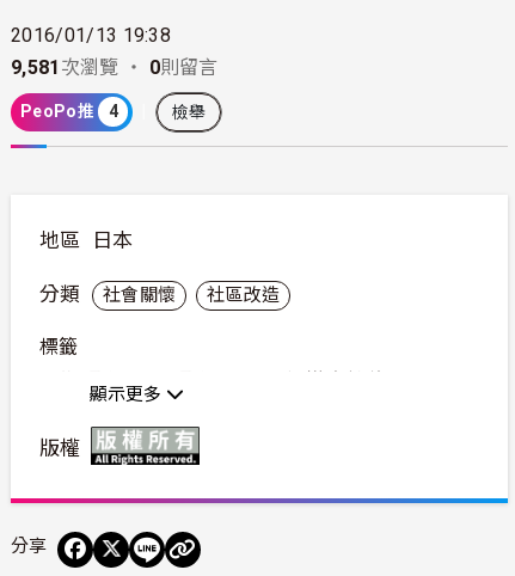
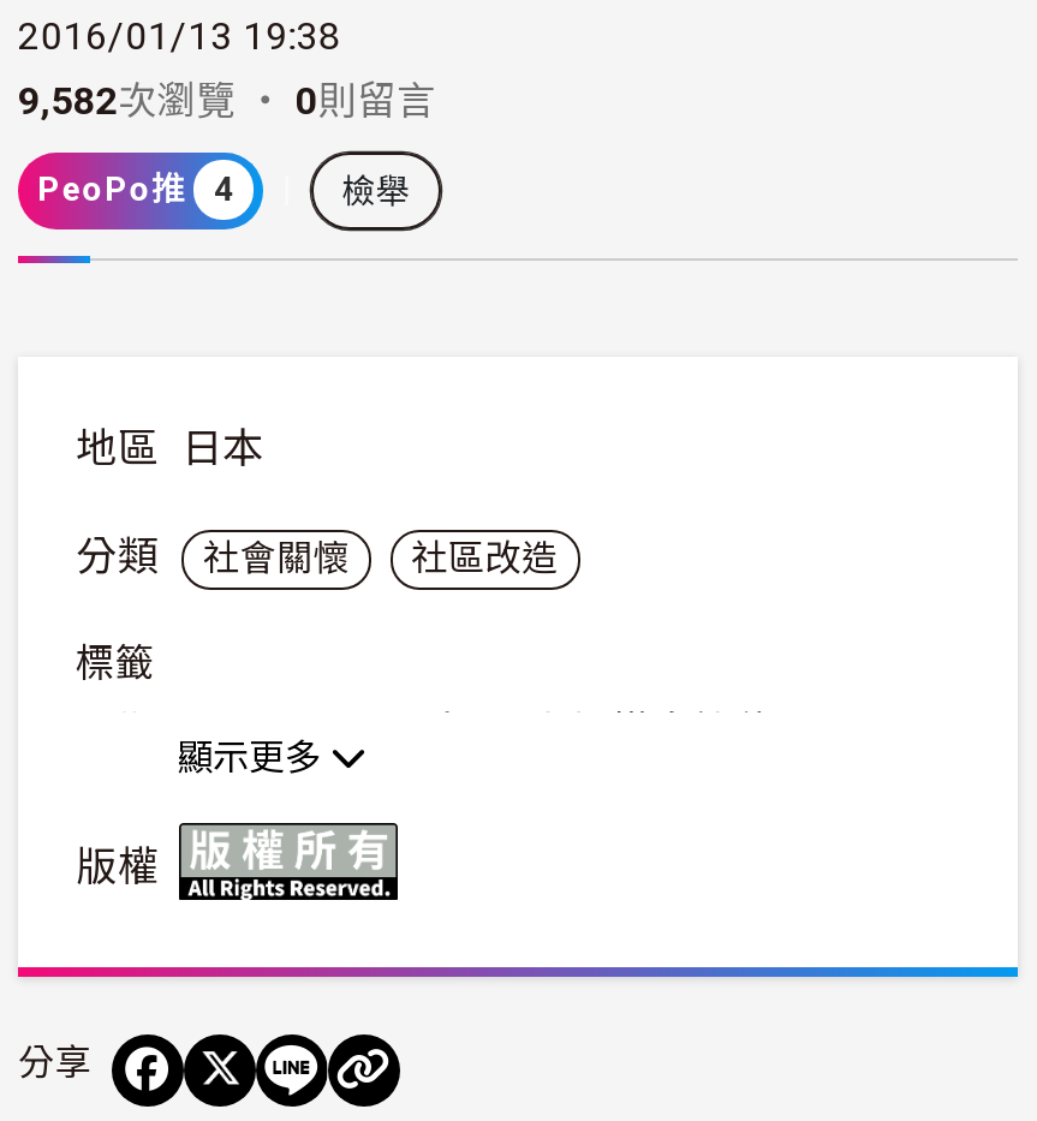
[11,56,218,79] 9,581次瀏覽 ・0則留言 -> [18,78,436,124] 9,582次瀏覽 ・0則留言

